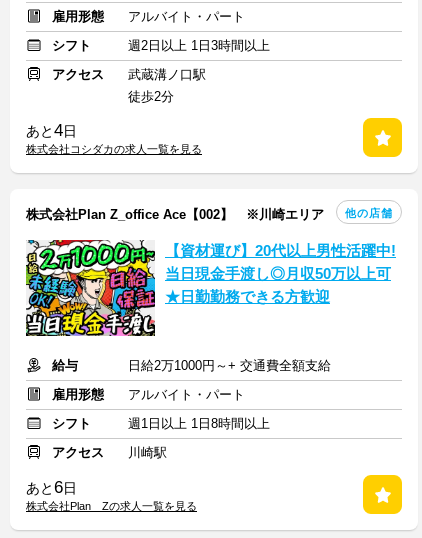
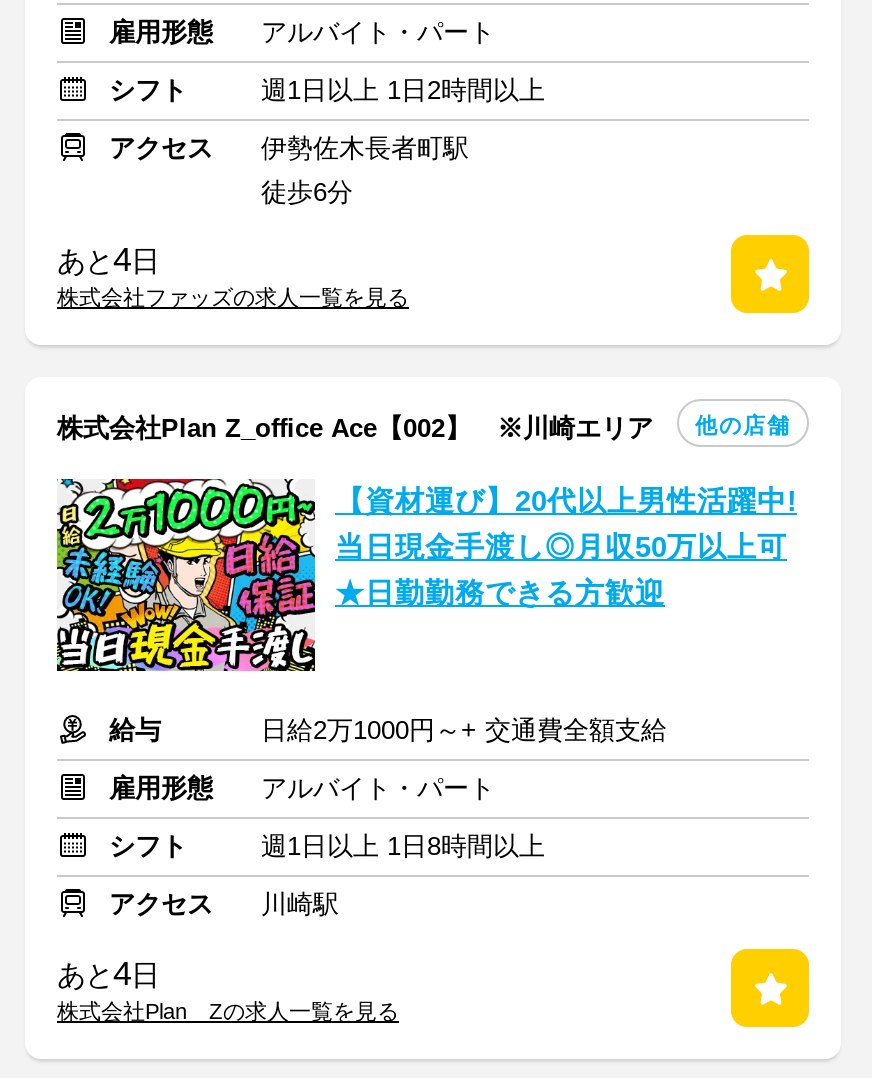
[128,38,270,53] 週2日以上 1日3時間以上 -> [261,76,545,106] 週1日以上 1日2時間以上
[128,67,206,82] 武蔵溝ノ口駅 -> [261,134,469,164] 伊勢佐木長者町駅
[128,89,174,104] 徒歩2分 -> [261,178,353,208] 徒歩6分
[26,143,202,155] 株式会社コシダカの求人一覧を見る -> [57,286,409,310] 株式会社ファッズの求人一覧を見る
[26,478,77,497] あと6日 -> [57,956,159,994] あと4日

